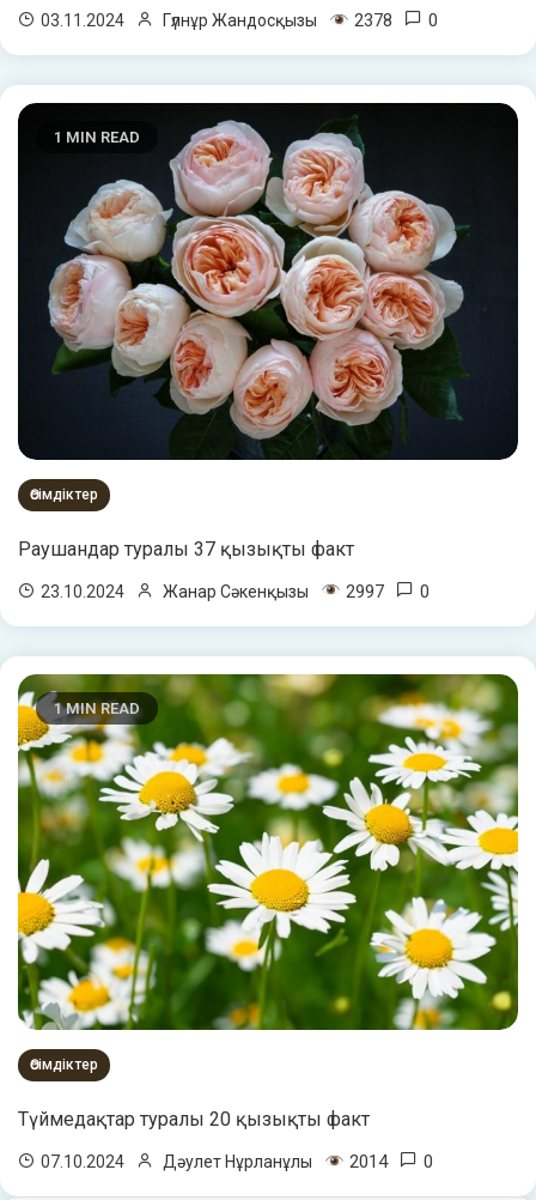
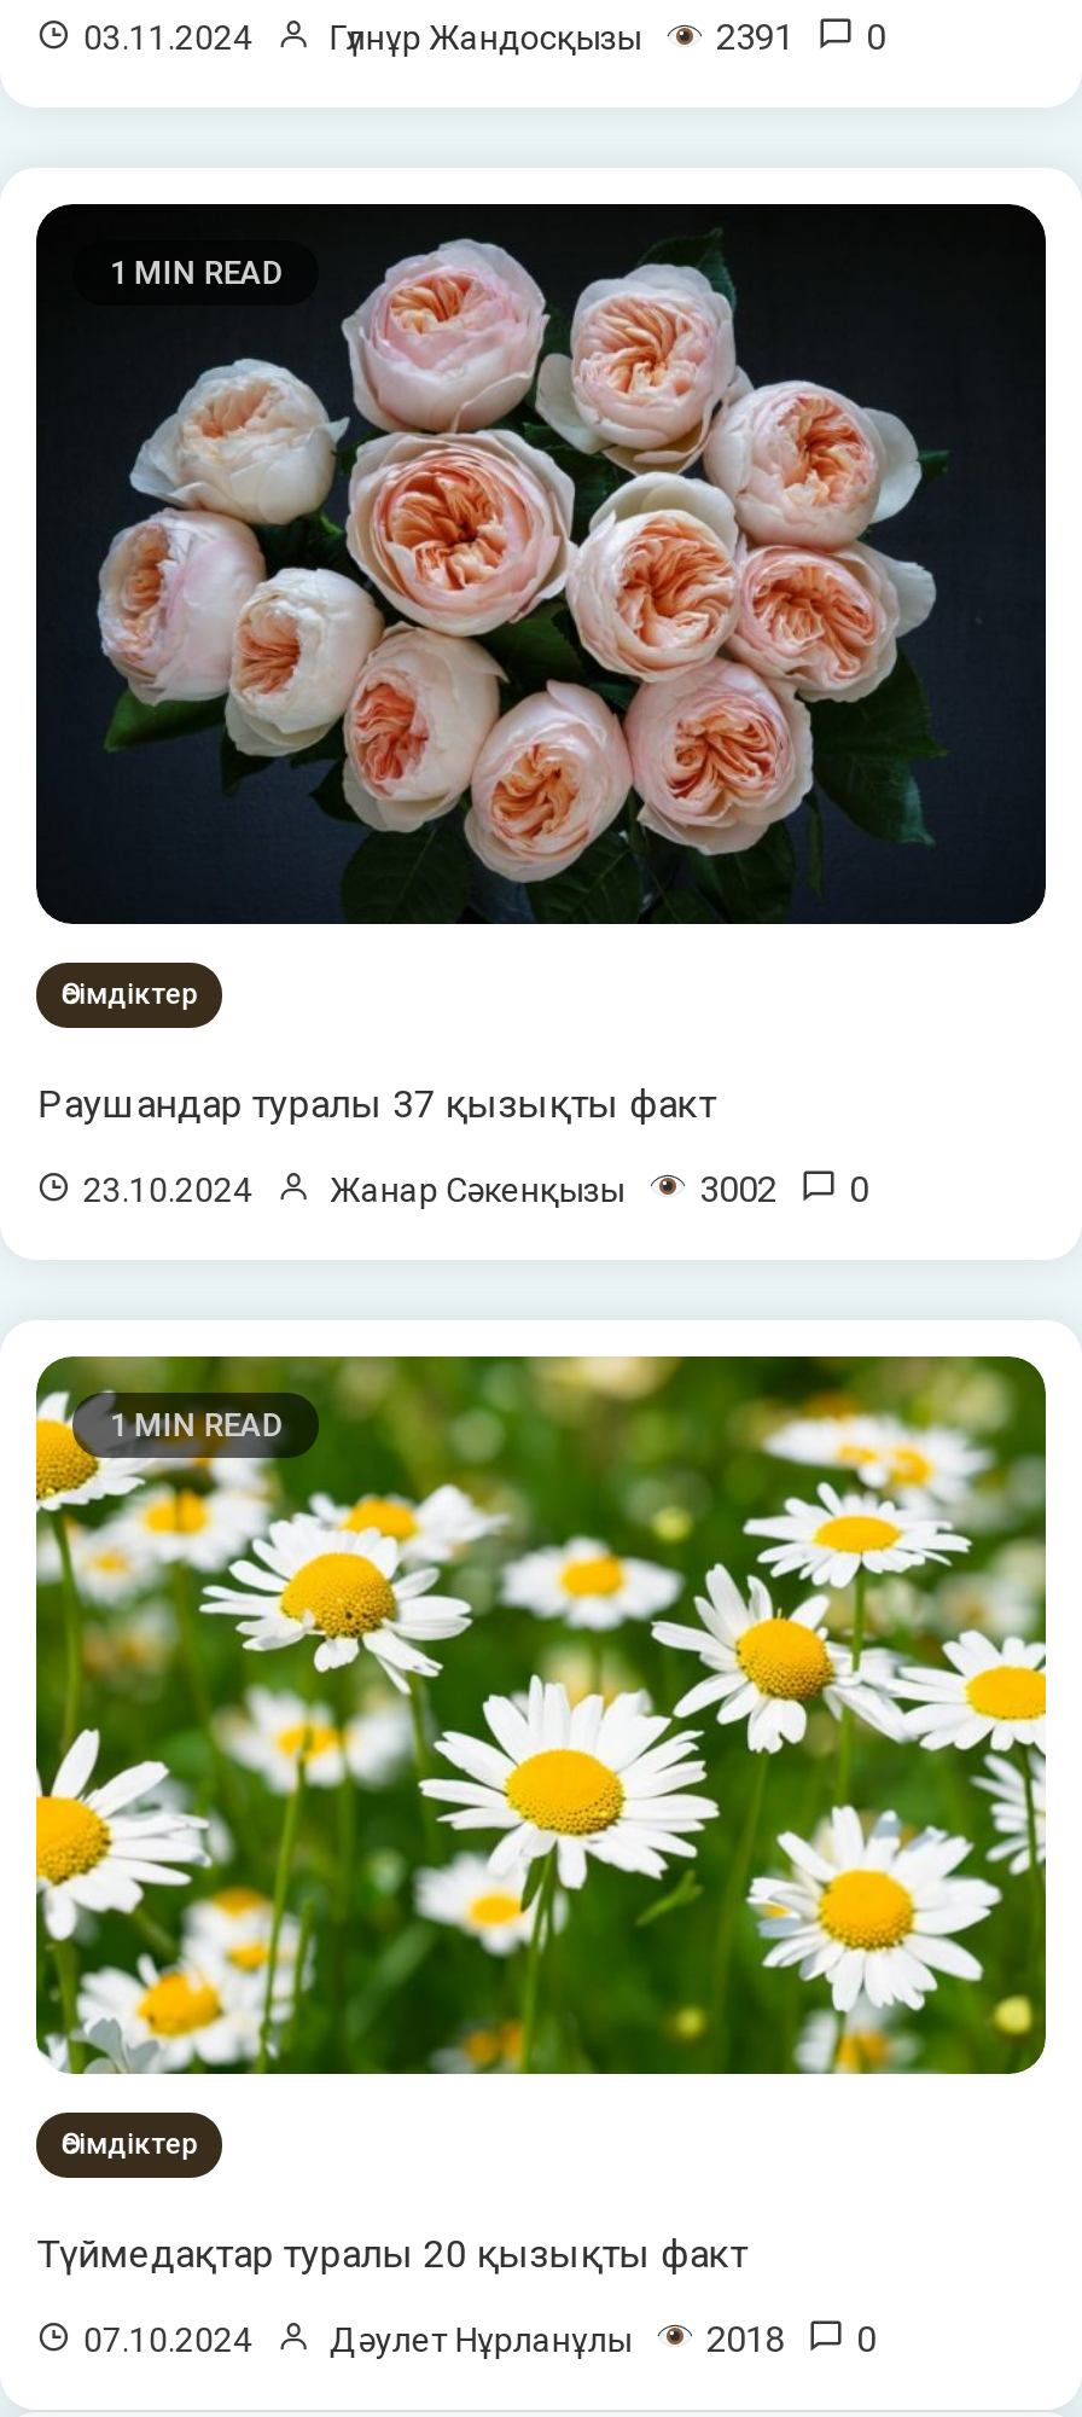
[163,10,438,32] Гүлнұр Жандосқызы 2378 0 -> [329,17,885,60] Гүлнұр Жандосқызы 2391 0
[41,581,430,602] 23.10.2024 Жанар Сәкенқызы 2997 0 -> [83,1168,868,1211] 23.10.2024 Жанар Сәкенқызы 3002 0
[41,1151,434,1173] 07.10.2024 Дәулет Нұрланұлы 2014 0 -> [83,2318,876,2362] 07.10.2024 Дәулет Нұрланұлы 2018 0

